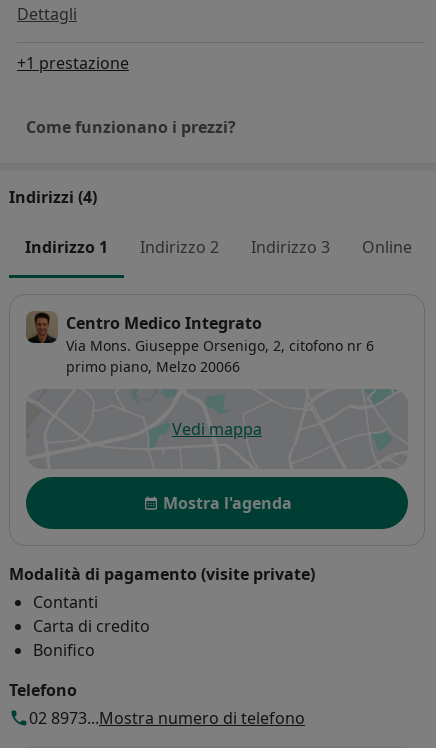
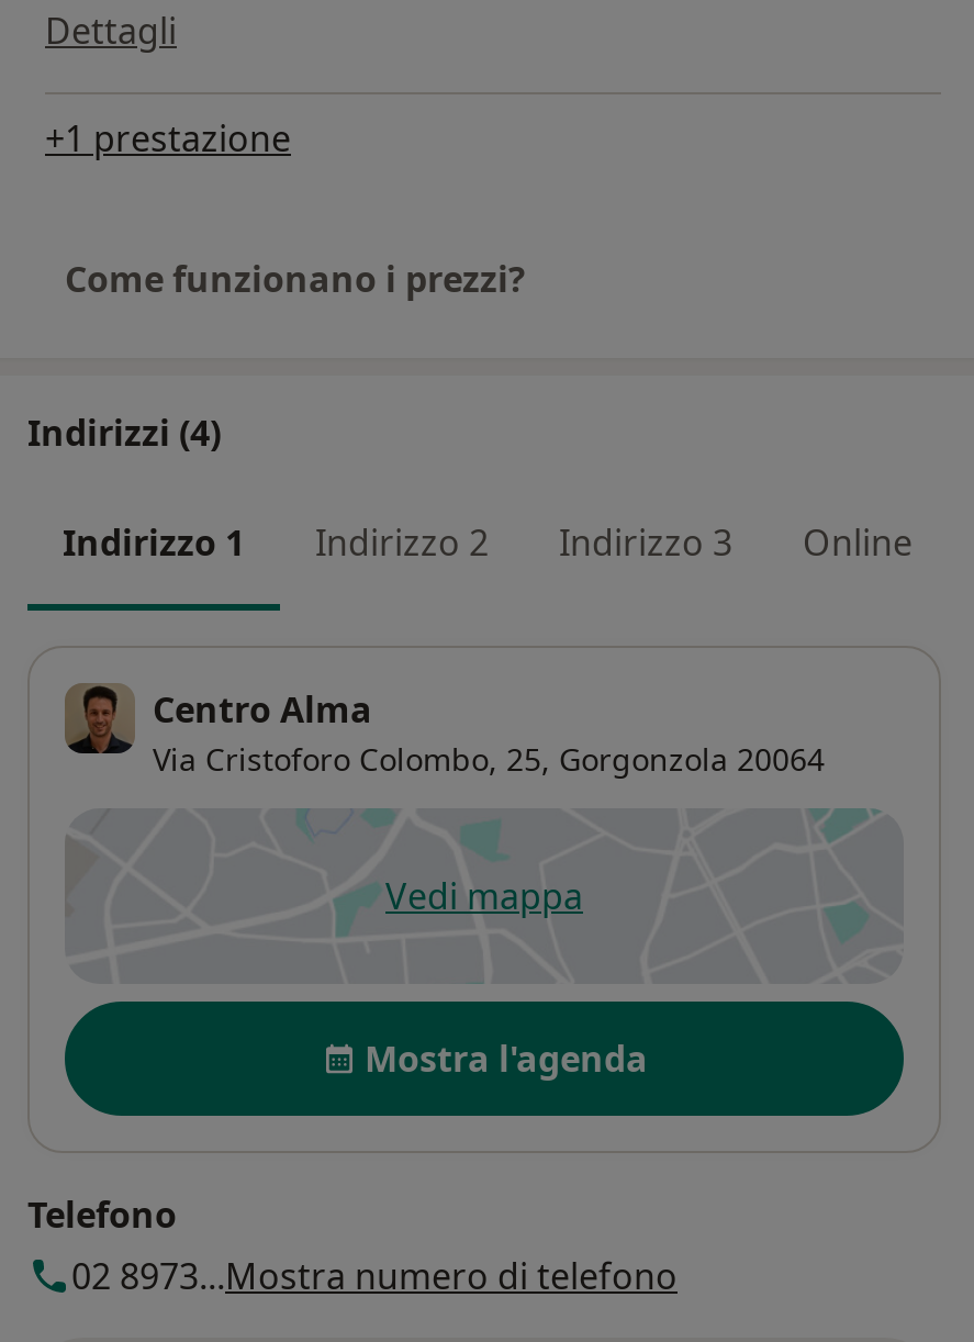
[66,312,374,376] Centro Medico Integrato | Via Mons. Giuseppe Orsenigo, 2, citofono nr 6 | primo piano, Melzo 20066 -> [153,685,825,779] Centro Alma | Via Cristoforo Colombo, 25, Gorgonzola 20064
[9,563,315,661] Modalità di pagamento (visite private) | Contanti | Carta di credito | Bonifico -> none

